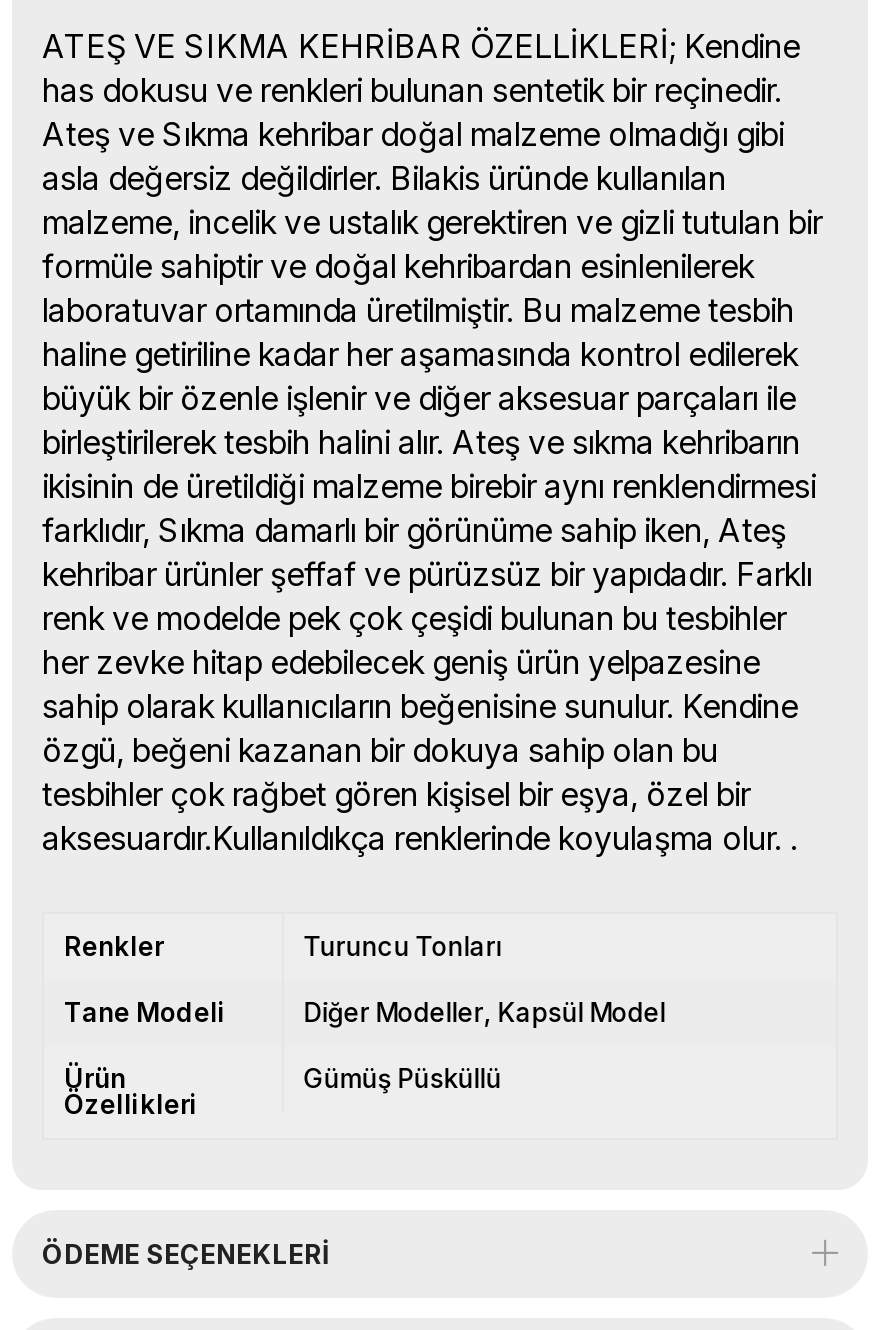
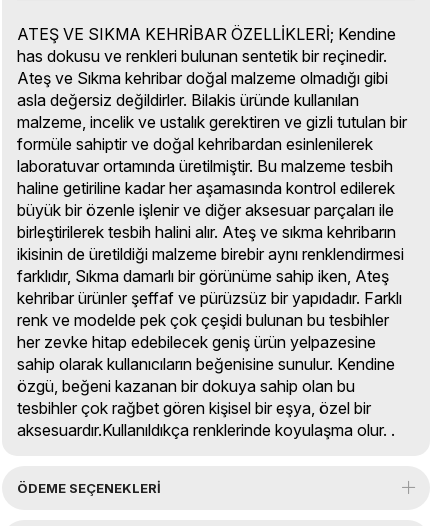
[64,930,666,1120] Renkler | Turuncu Tonları | Tane Modeli | Diğer Modeller Kapsül Model | Ürün | Özellikleri -> none
[304,1062,502,1094] Gümüş Püsküllü -> none

